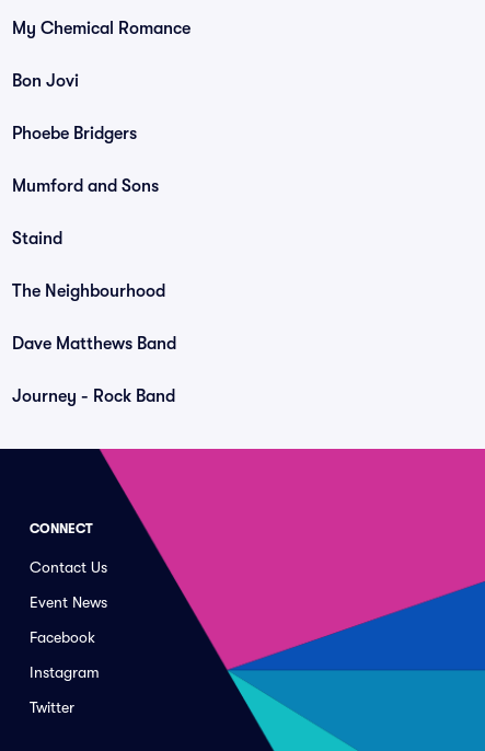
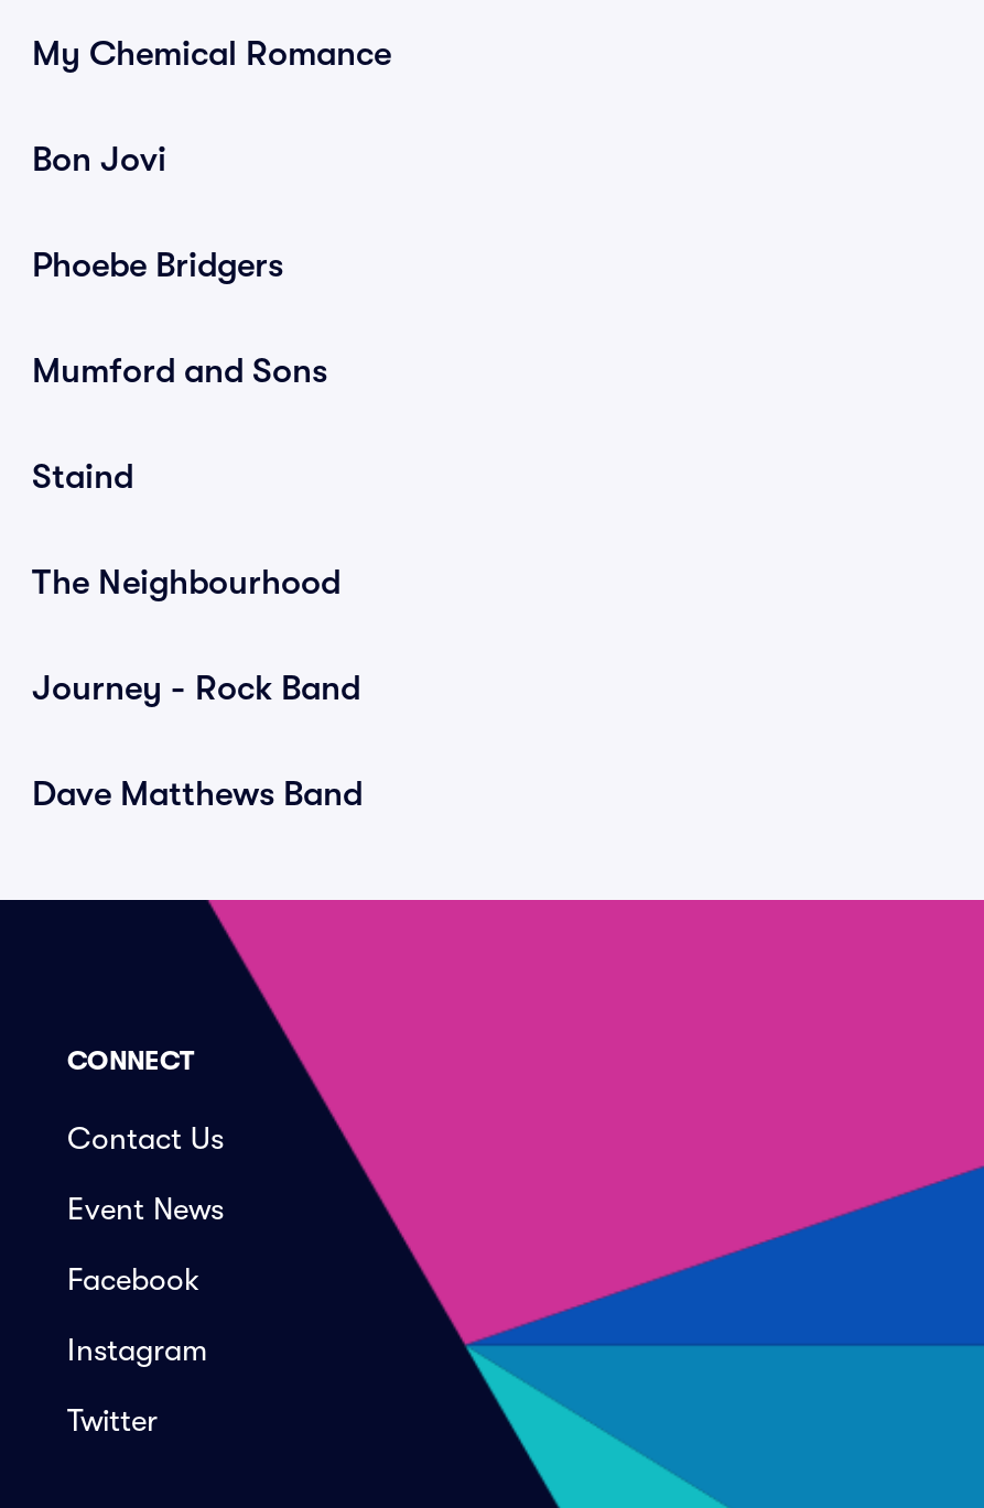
moved [12,334,176,354] -> [32,774,363,814]: Dave Matthews Band
moved [12,386,175,406] -> [32,669,360,708]: Journey - Rock Band

